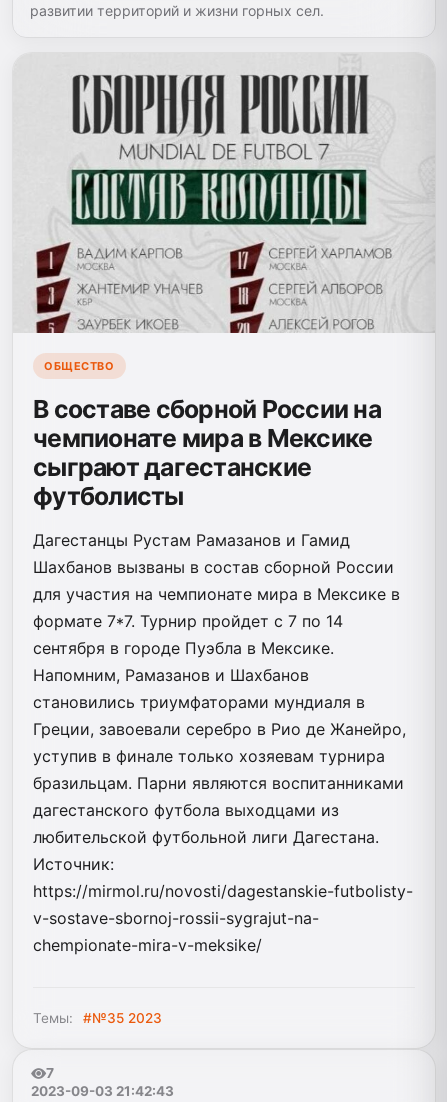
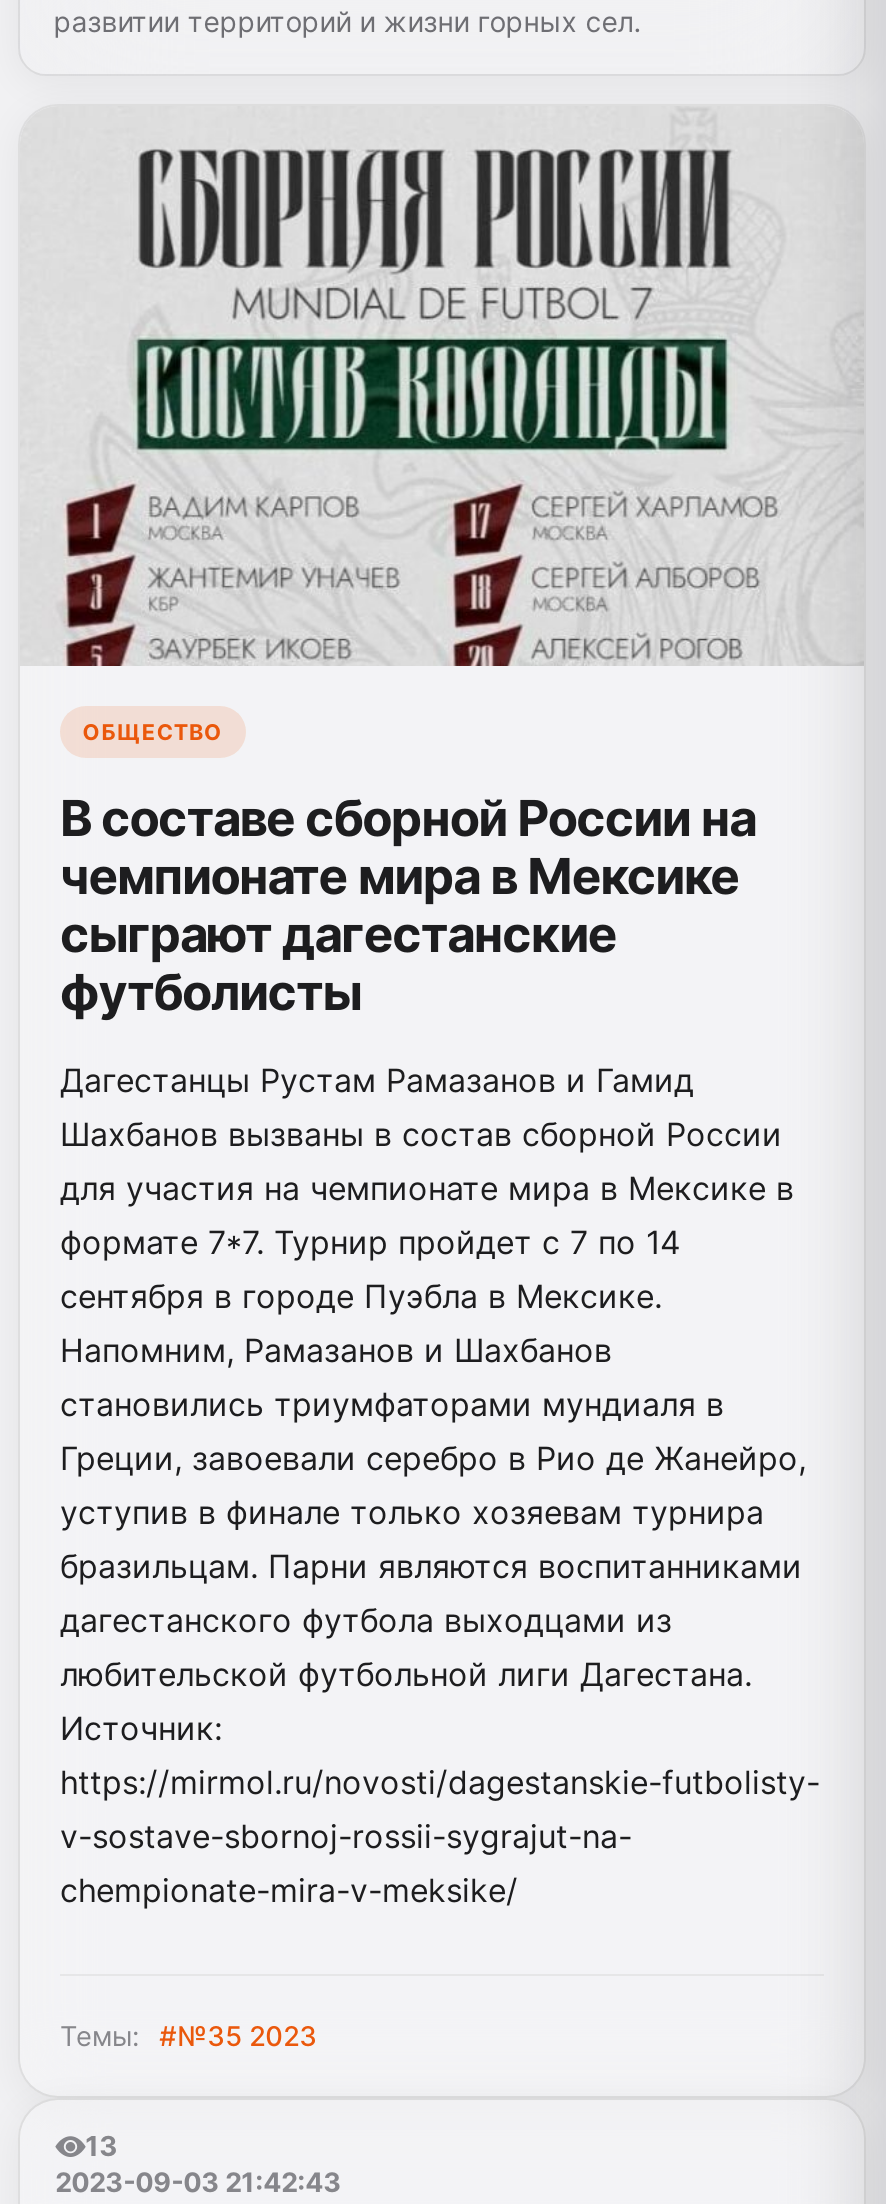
[46,1065,54,1081] 7 -> [85,2130,117,2162] 13

